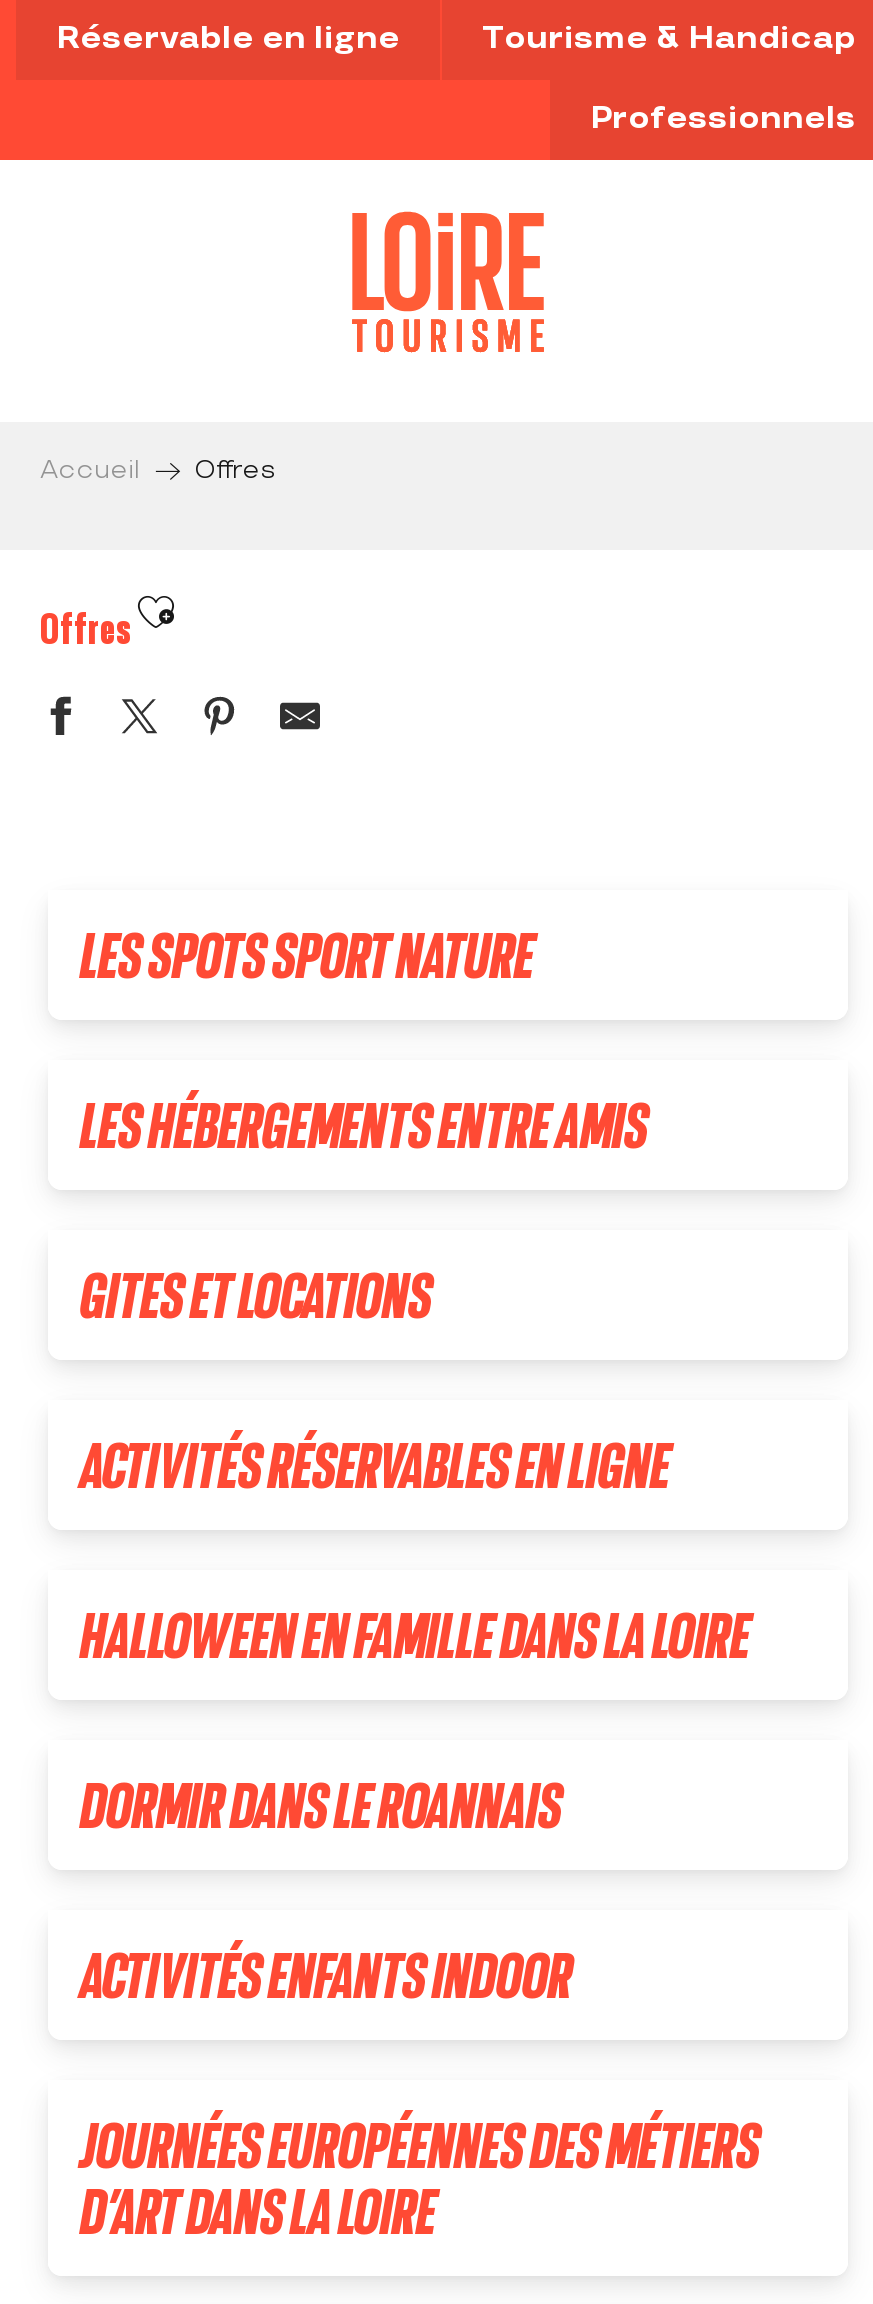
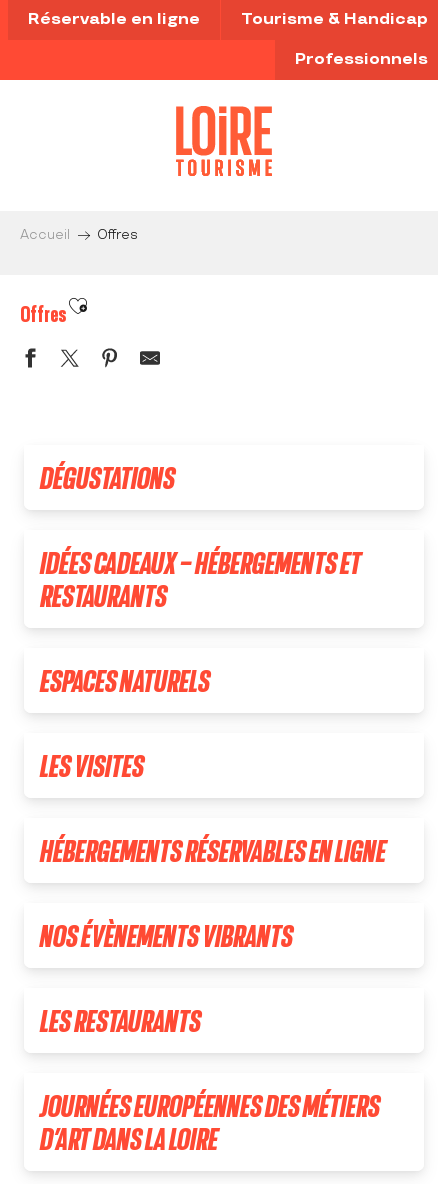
[80,920,534,990] LES SPOTS SPORT NATURE -> [40,460,175,495] DÉGUSTATIONS
[80,1090,648,1160] LES HÉBERGEMENTS ENTRE AMIS -> [40,545,361,613] IDÉES CADEAUX – HÉBERGEMENTS ET | RESTAURANTS
[80,1260,432,1330] GITES ET LOCATIONS -> [40,663,210,698] ESPACES NATURELS
[80,1430,670,1500] ACTIVITÉS RÉSERVABLES EN LIGNE -> [40,748,144,783] LES VISITES
[80,1600,750,1670] HALLOWEEN EN FAMILLE DANS LA LOIRE -> [40,833,386,868] HÉBERGEMENTS RÉSERVABLES EN LIGNE
[80,1770,562,1840] DORMIR DANS LE ROANNAIS -> [40,918,293,953] NOS ÉVÈNEMENTS VIBRANTS
[80,1940,572,2010] ACTIVITÉS ENFANTS INDOOR -> [40,1003,201,1038] LES RESTAURANTS

